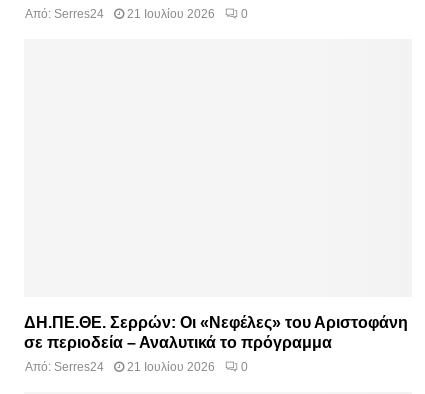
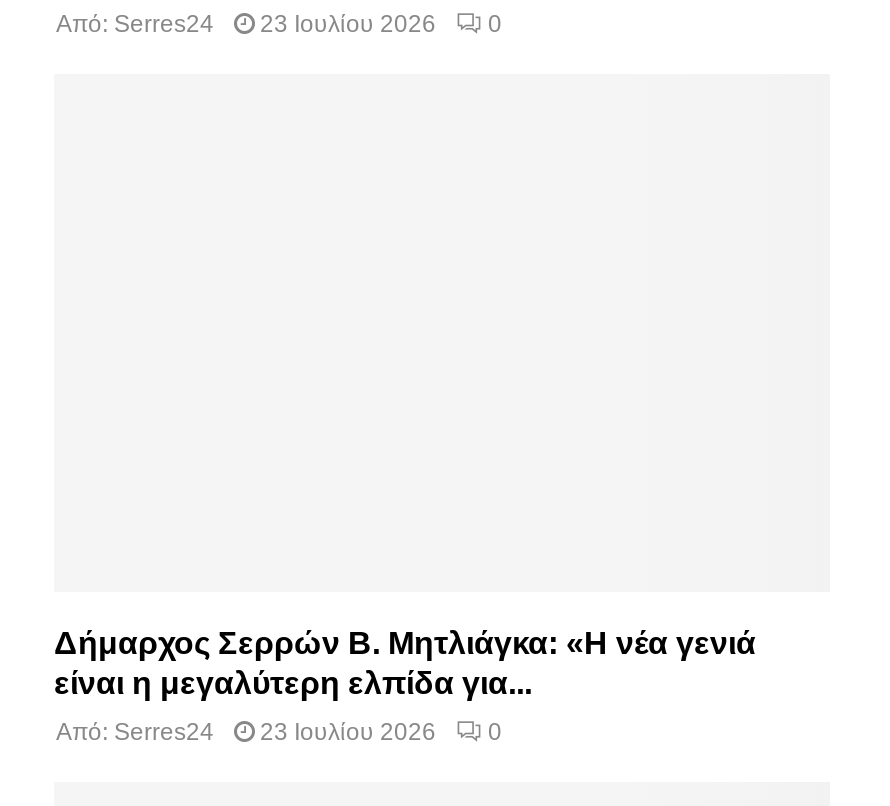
[25,7,248,21] Από: Serres24 21 Ιουλίου 2026 0 -> [56,11,502,39] Από: Serres24 23 Ιουλίου 2026 0
[24,314,408,351] ΔΗ.ΠΕ.ΘΕ. Σερρών: Οι «Νεφέλες» του Αριστοφάνη | σε περιοδεία – Αναλυτικά το πρόγραμμα -> [54,626,756,700] Δήμαρχος Σερρών Β. Μητλιάγκα: «Η νέα γενιά | είναι η μεγαλύτερη ελπίδα για...
[25,360,248,374] Από: Serres24 21 Ιουλίου 2026 0 -> [56,718,502,746] Από: Serres24 23 Ιουλίου 2026 0

